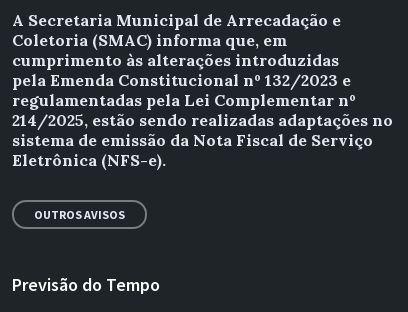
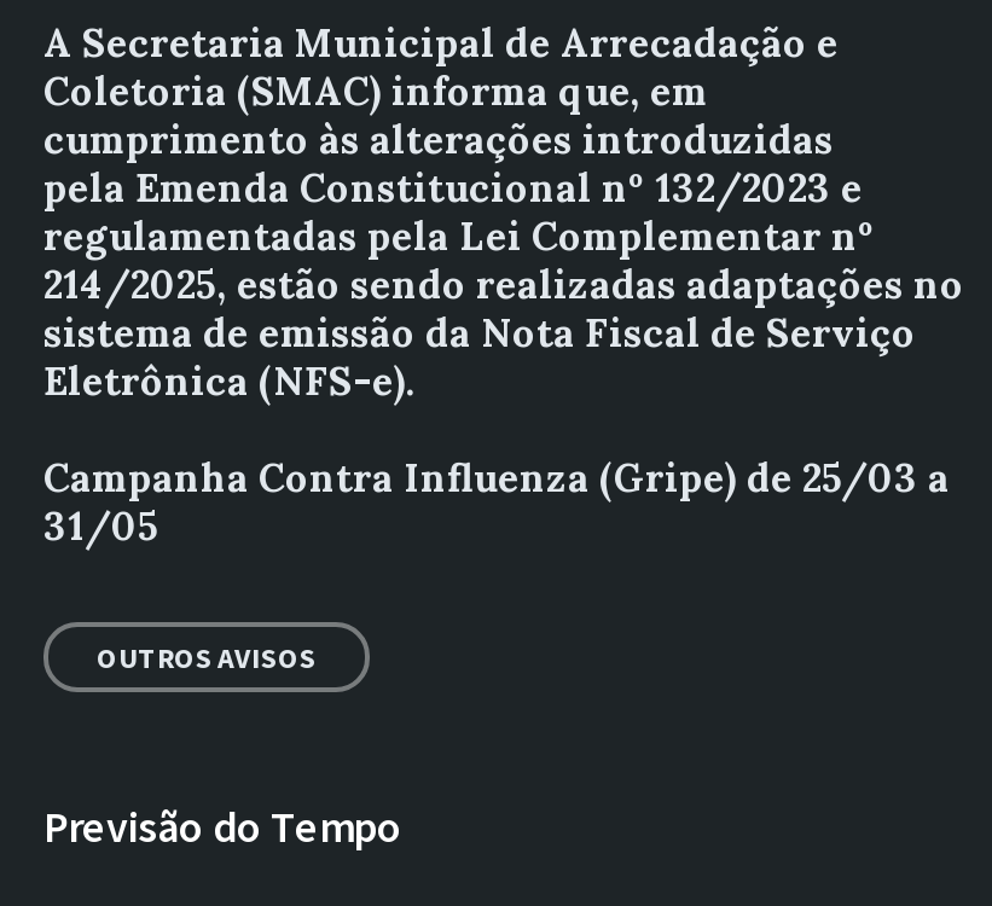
none -> [43,453,950,550] Campanha Contra Influenza (Gripe) de 25/03 a | 31/05

